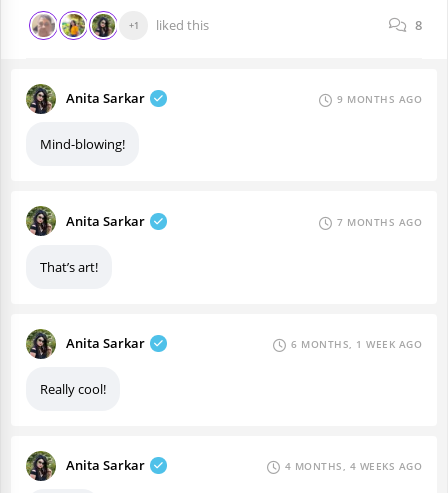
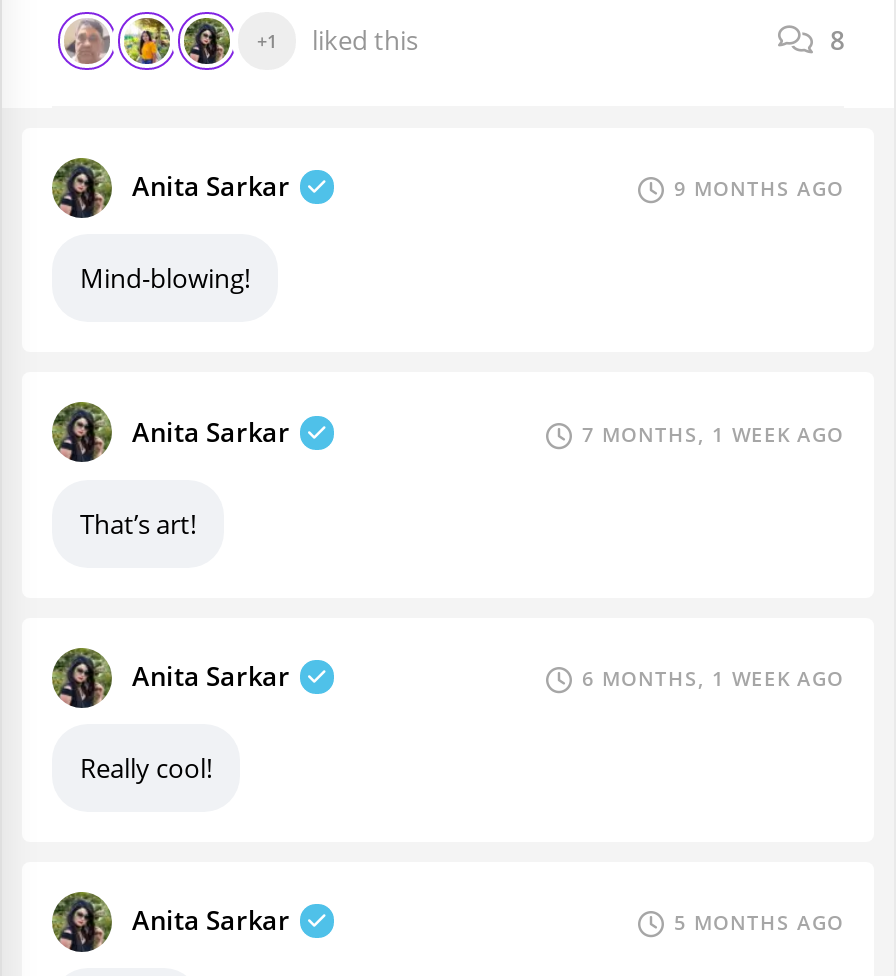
[337,214,422,228] 7 MONTHS AGO -> [582,419,844,447] 7 MONTHS, 1 WEEK AGO
[284,459,422,473] 4 MONTHS, 4 WEEKS AGO -> [674,908,844,936] 5 MONTHS AGO

